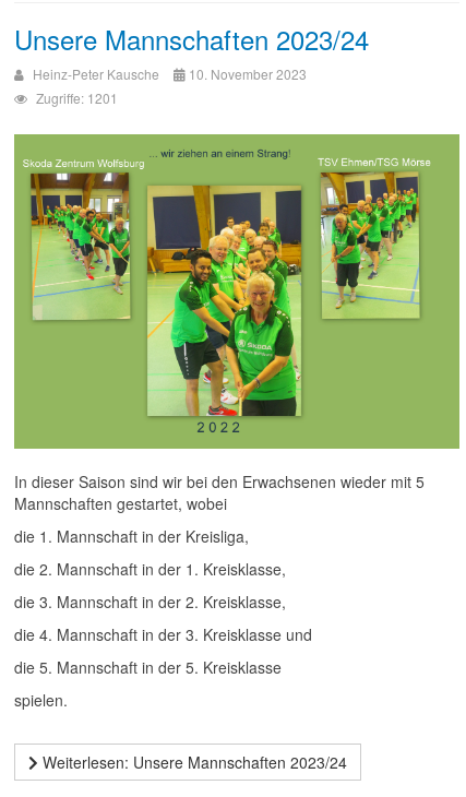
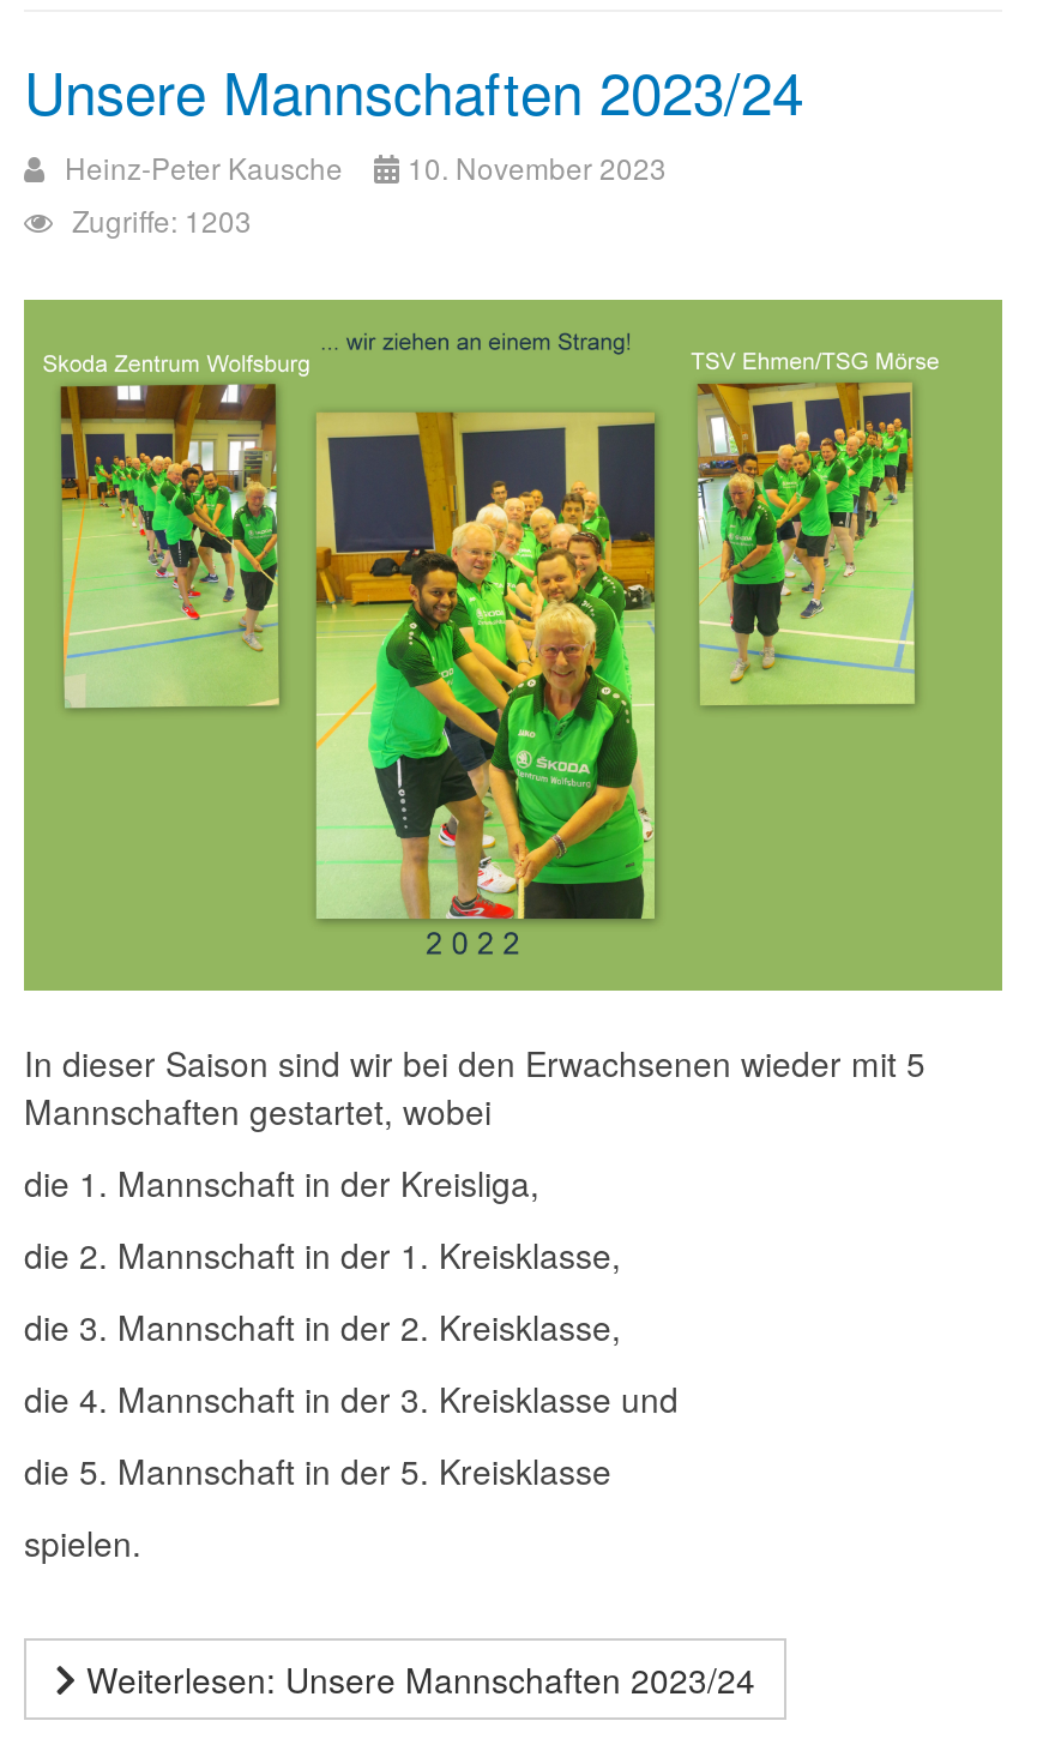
[36,88,118,107] Zugriffe: 1201 -> [72,199,252,240] Zugriffe: 1203

